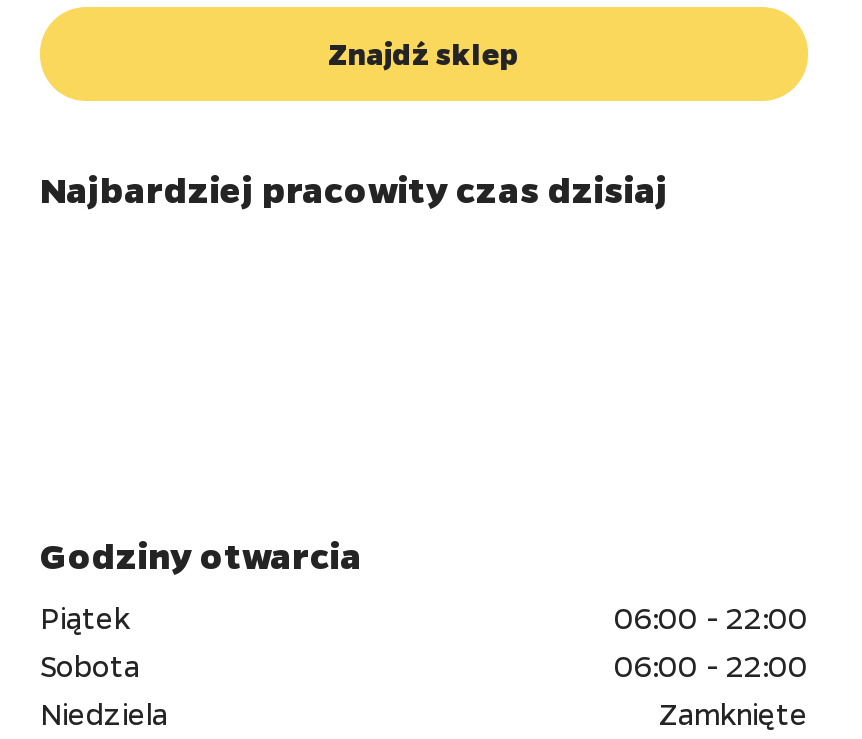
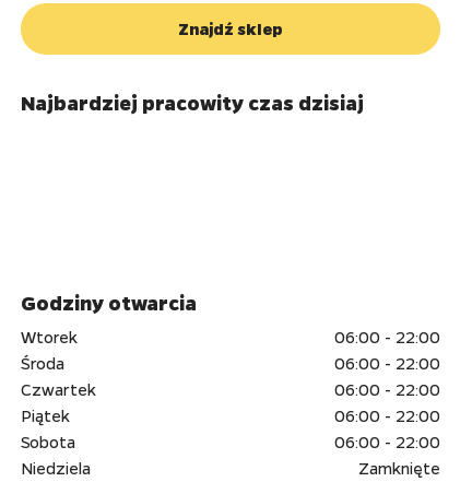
none -> [21,326,440,400] Wtorek | 06:00 - 22:00 | Środa | 06:00 - 22:00 | Czwartek | 06:00 - 22:00

